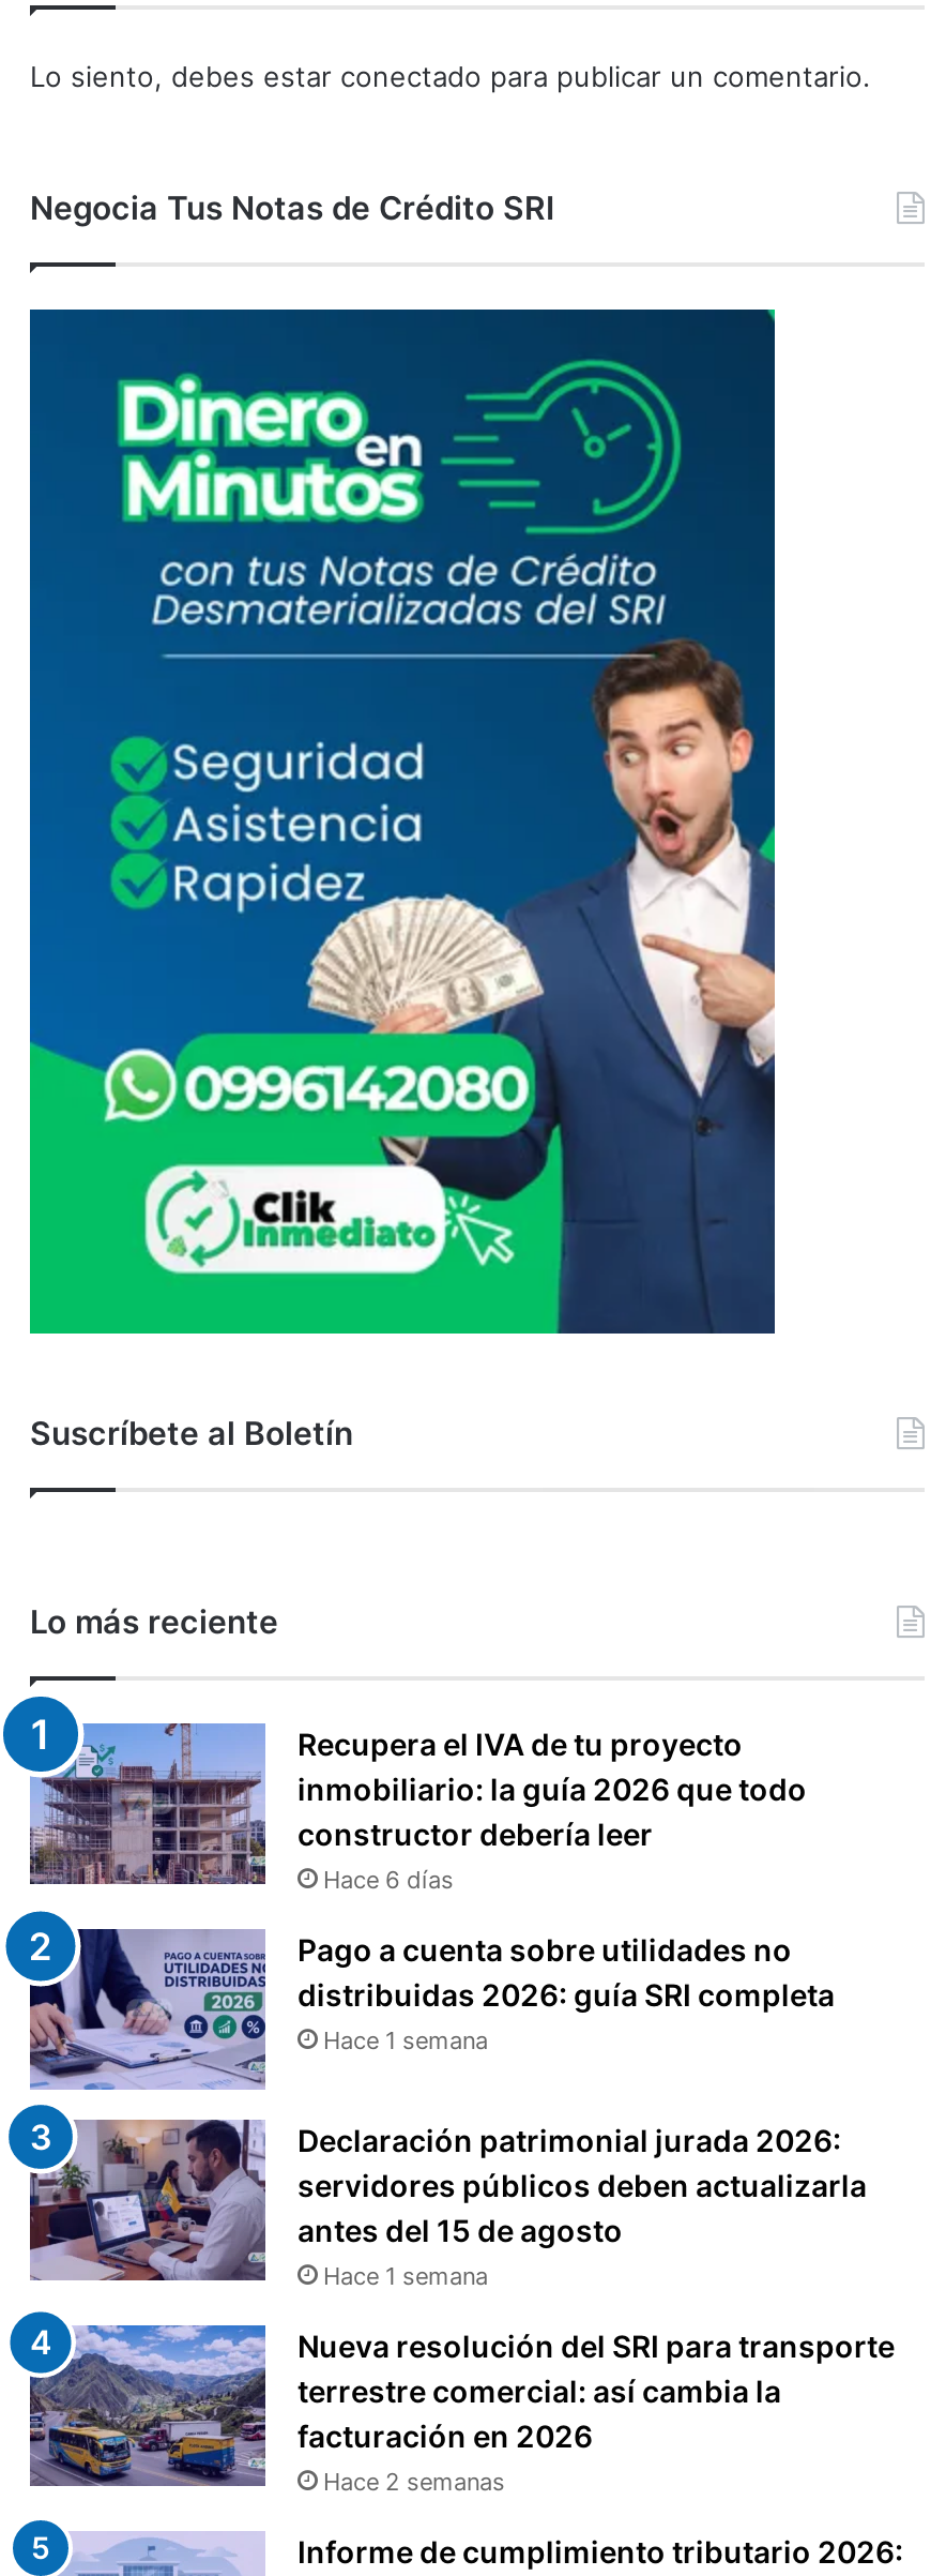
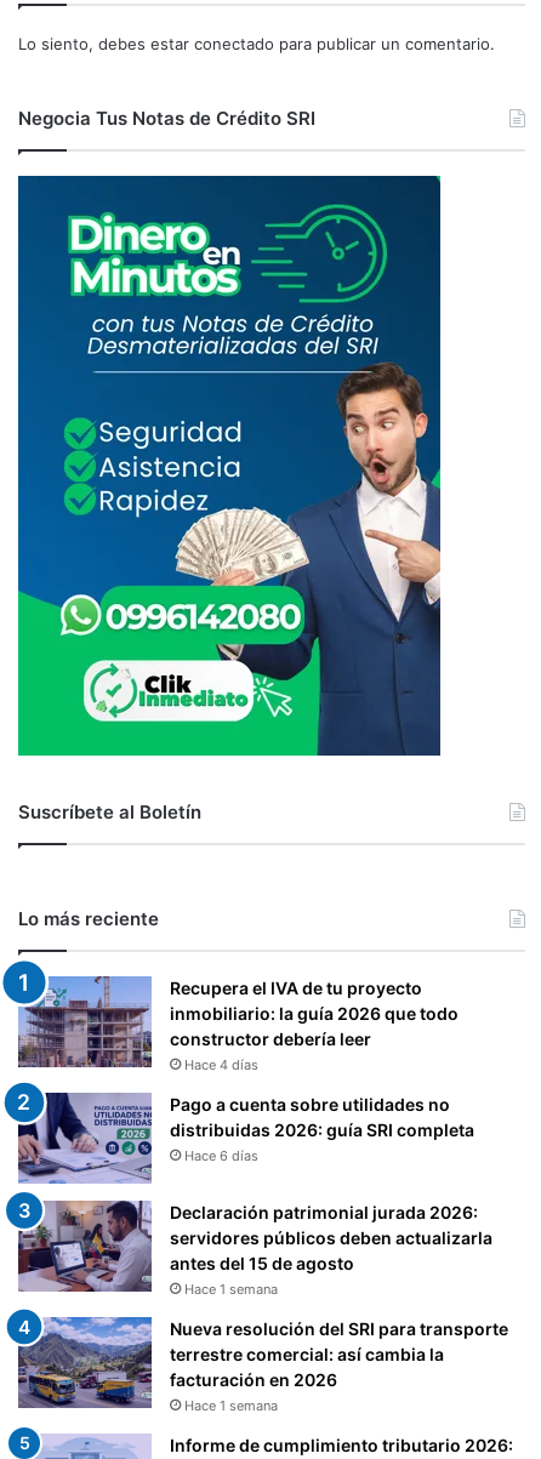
[323,1864,454,1894] Hace 6 días -> [184,1056,258,1073] Hace 4 días
[323,2024,488,2054] Hace 1 semana -> [184,1147,258,1164] Hace 6 días
[323,2466,505,2496] Hace 2 semanas -> [184,1397,278,1414] Hace 1 semana

